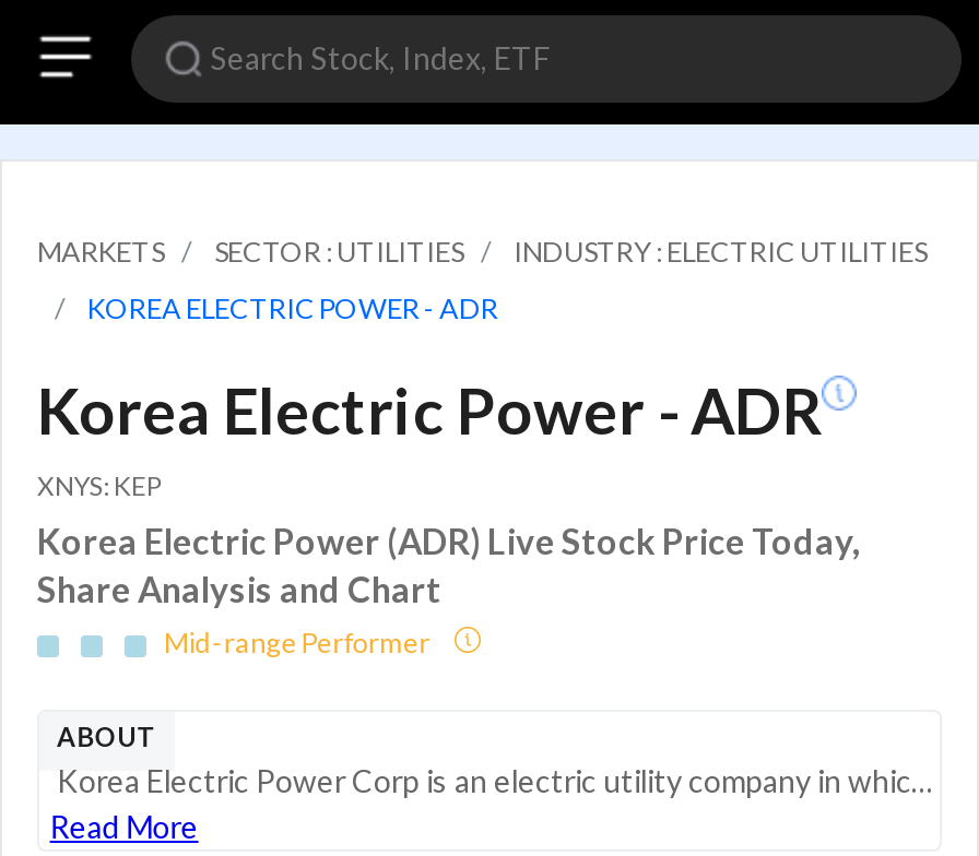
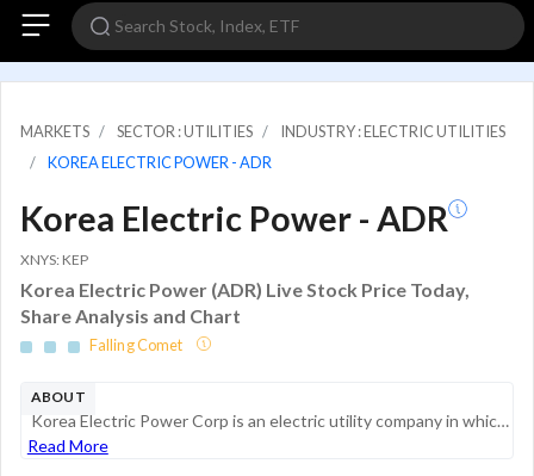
[164,624,434,659] Mid-range Performer -> [89,335,185,354] Falling Comet

